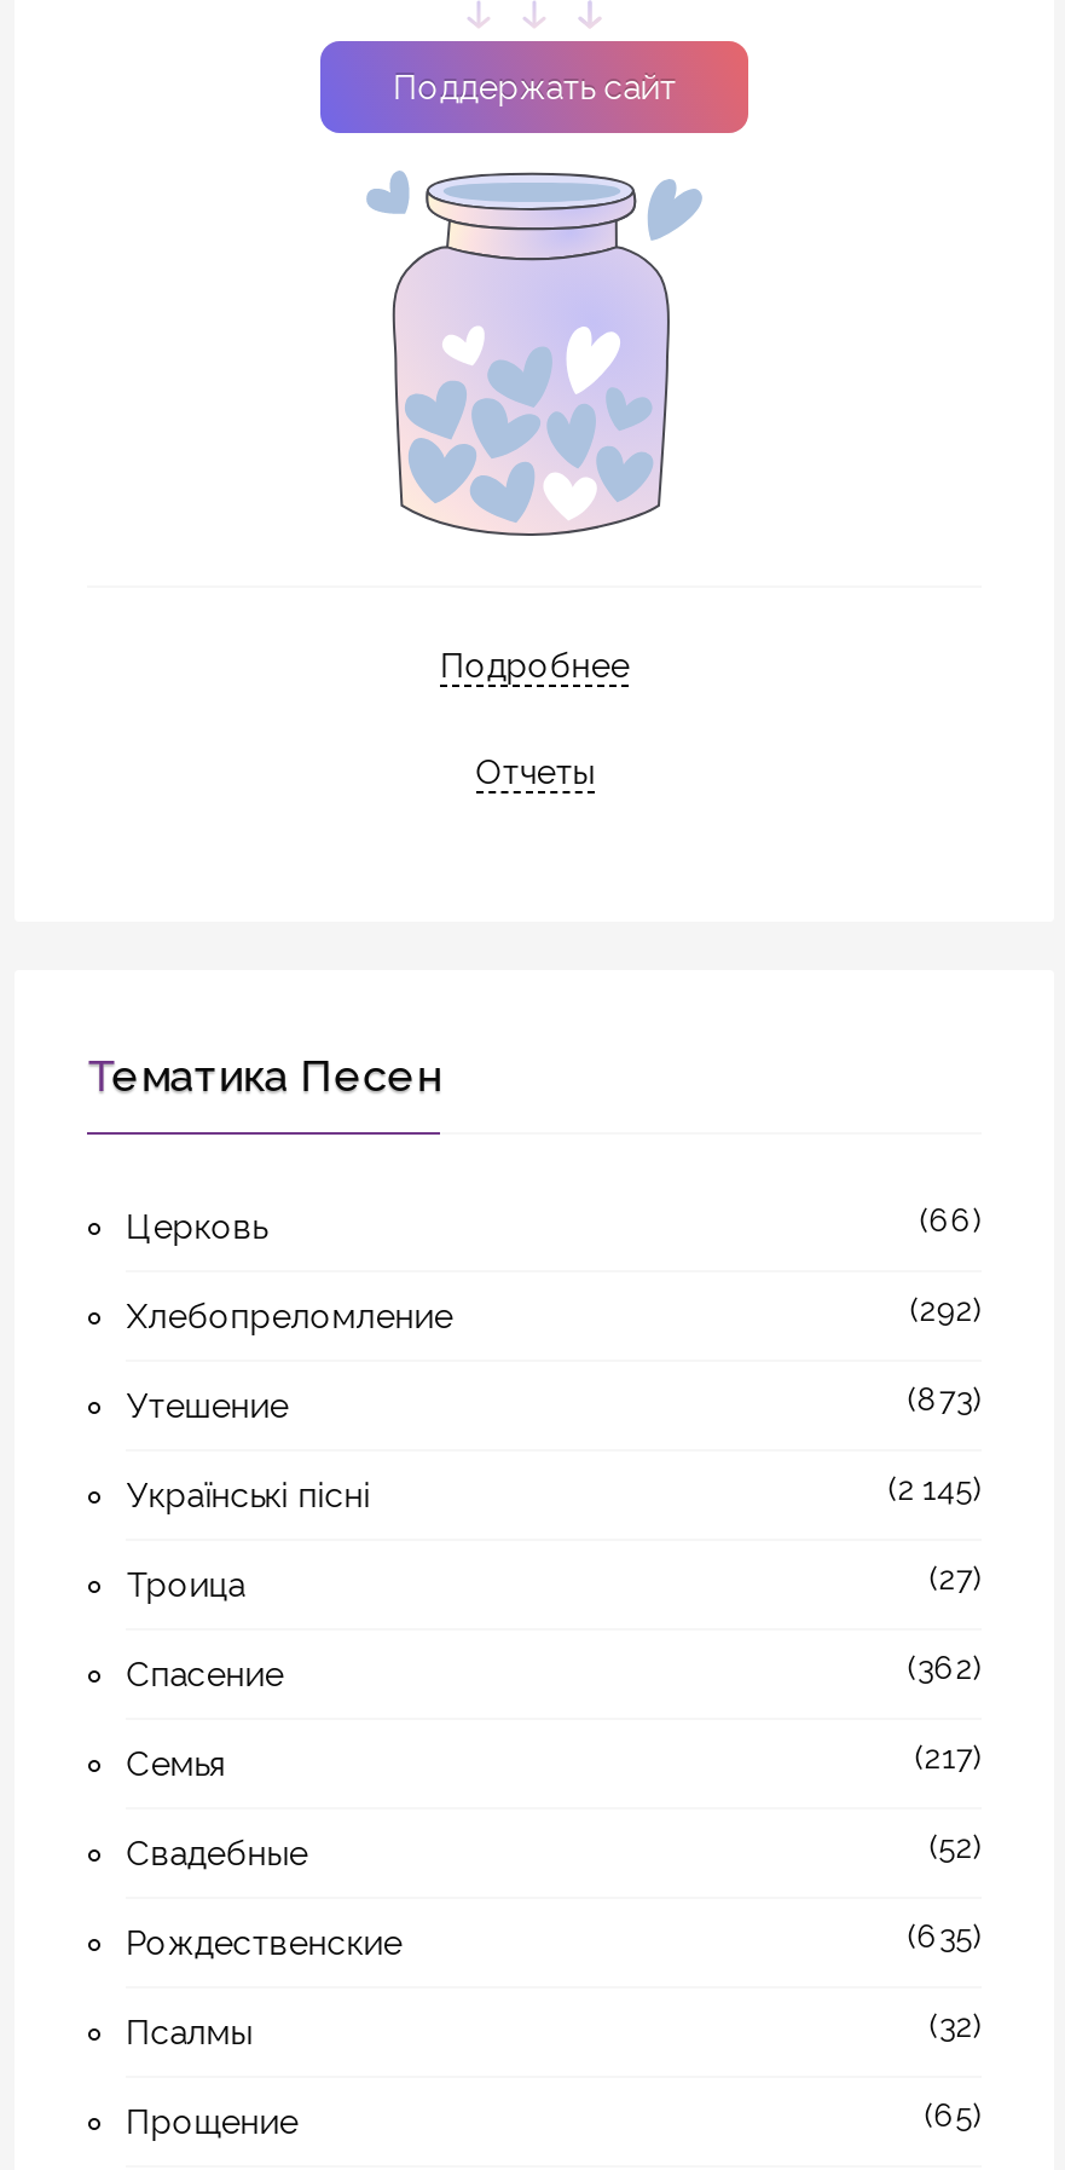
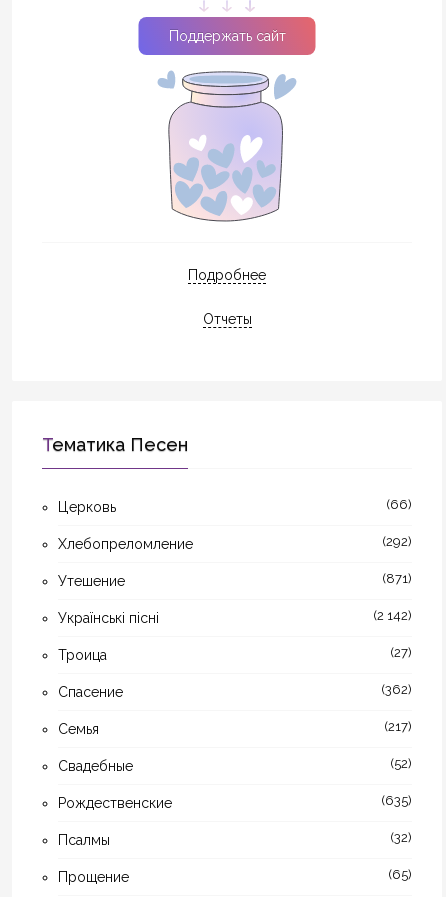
[907,1382,982,1418] (873) -> [382,571,412,586] (871)
[888,1471,982,1508] (2 145) -> [373,608,412,623] (2 142)

